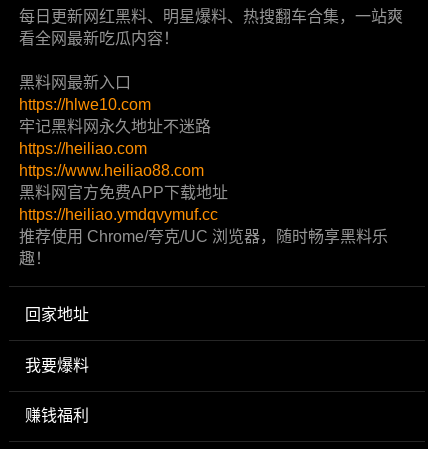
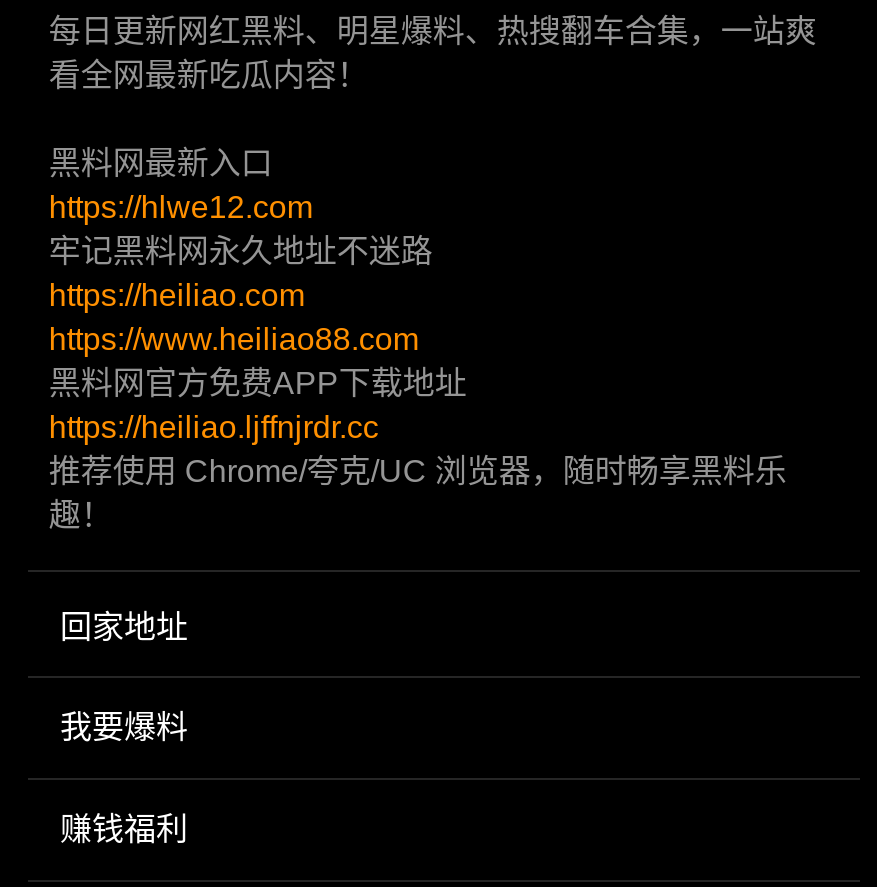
[19,96,151,113] https://hlwe10.com -> [49,189,313,223] https://hlwe12.com
[19,206,218,223] https://heiliao.ymdqvymuf.cc -> [49,409,379,443] https://heiliao.ljffnjrdr.cc

